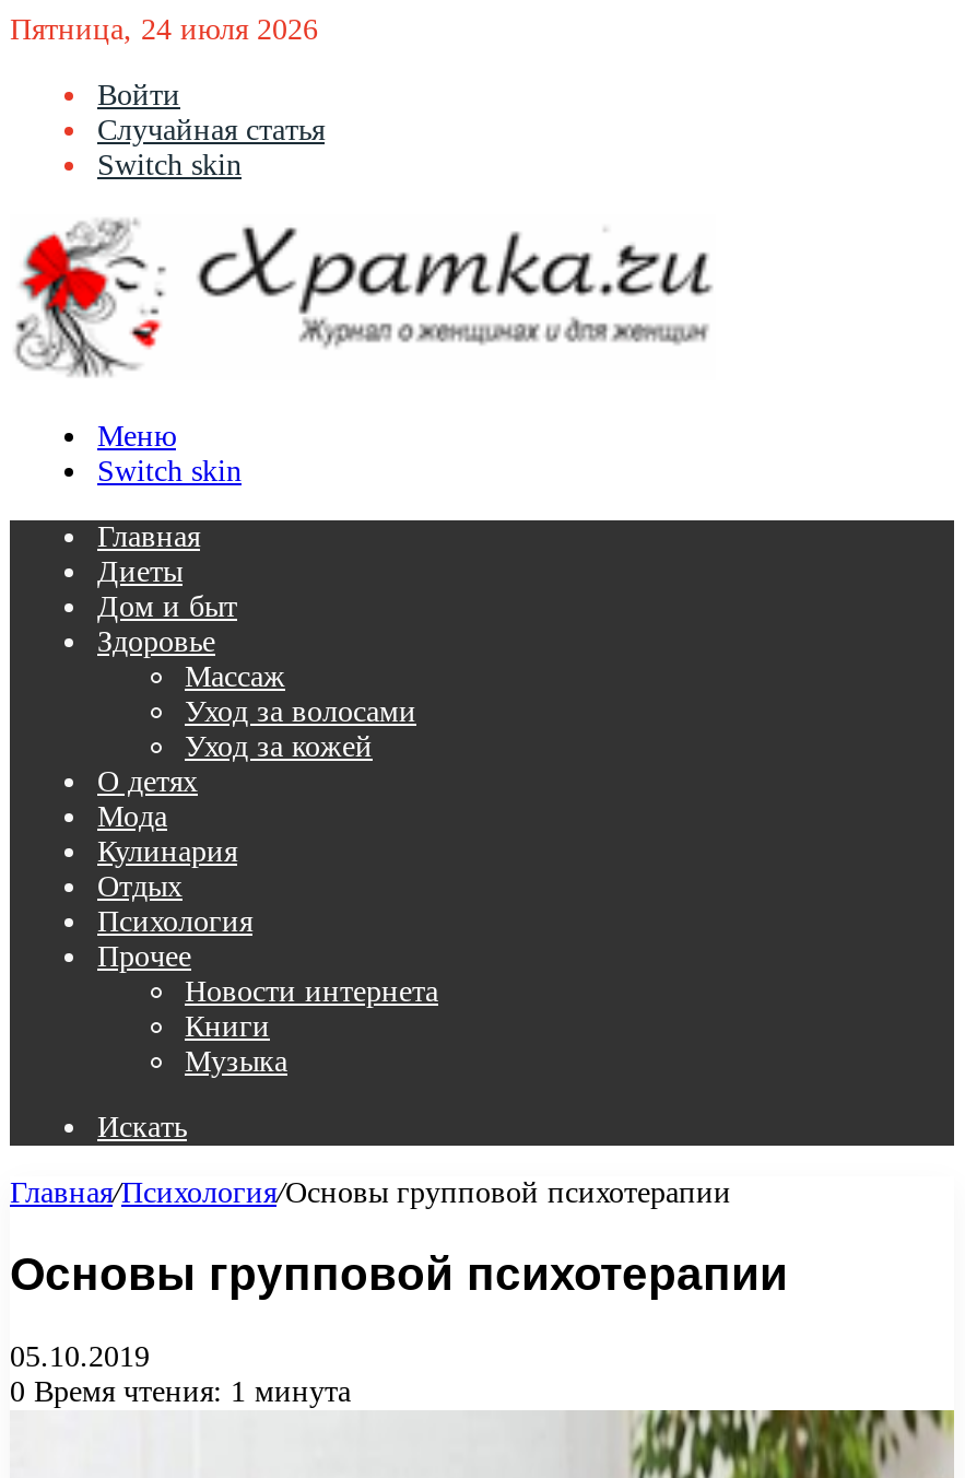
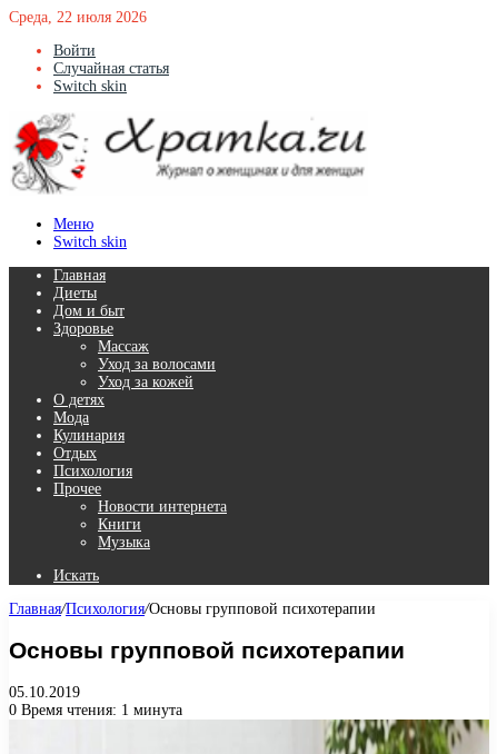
[10,13,318,46] Пятница, 24 июля 2026 -> [9,9,147,26] Среда, 22 июля 2026

